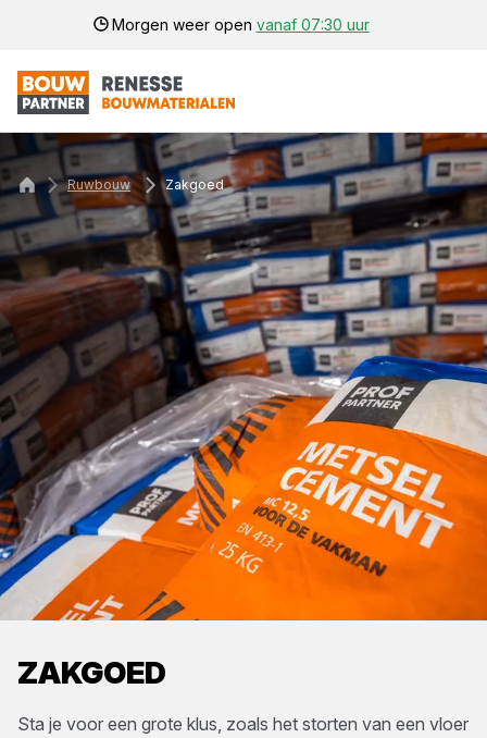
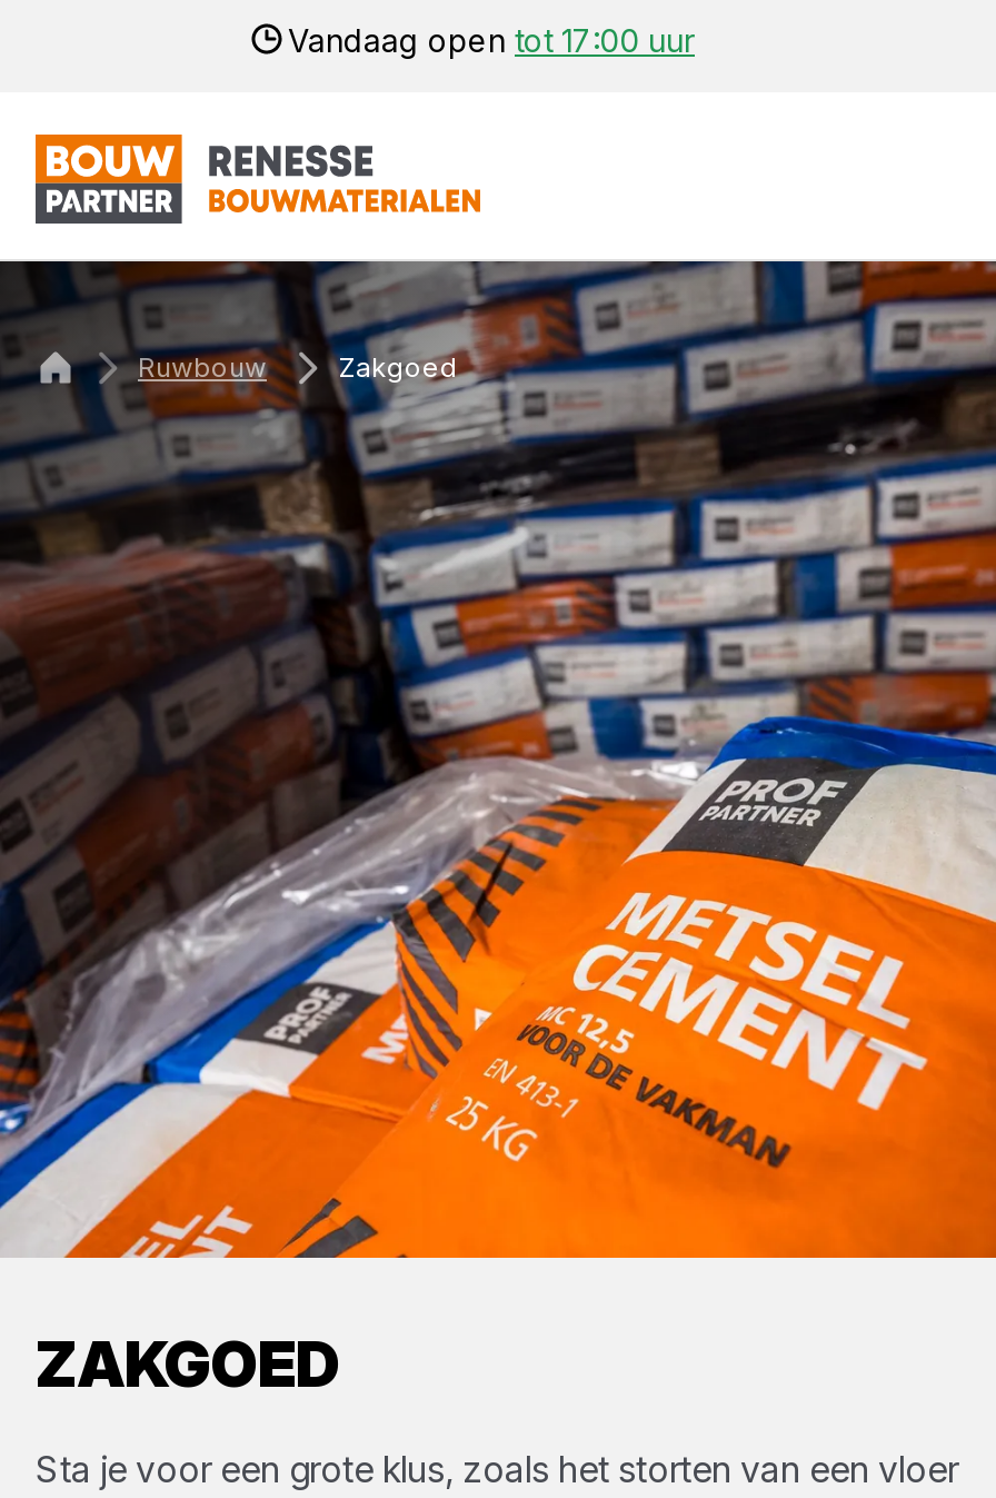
[111,15,369,33] Morgen weer open vanaf 07:30 uur -> [288,20,695,58] Vandaag open tot 17:00 uur

